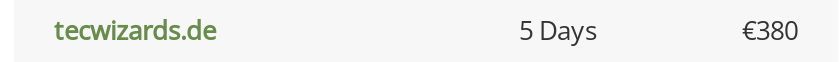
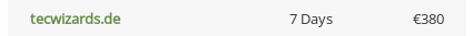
[519,12,597,48] 5 Days -> [289,9,332,28] 7 Days

